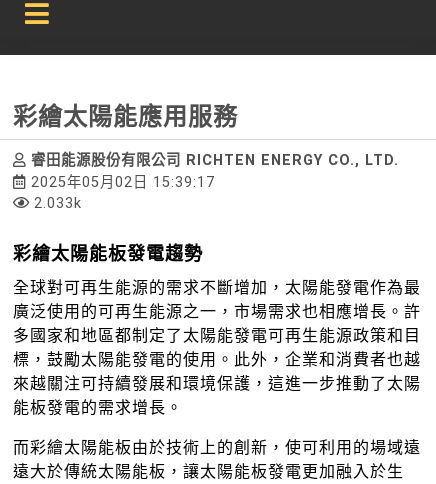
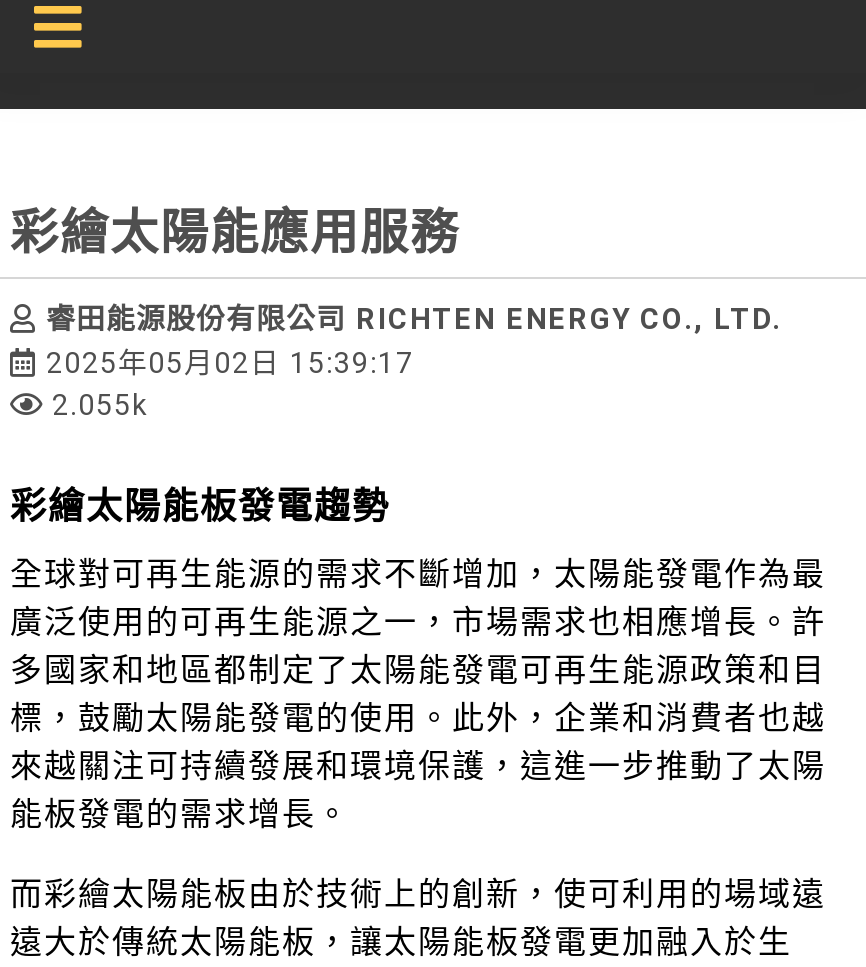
[34,195,82,212] 2.033k -> [52,389,148,423] 2.055k

